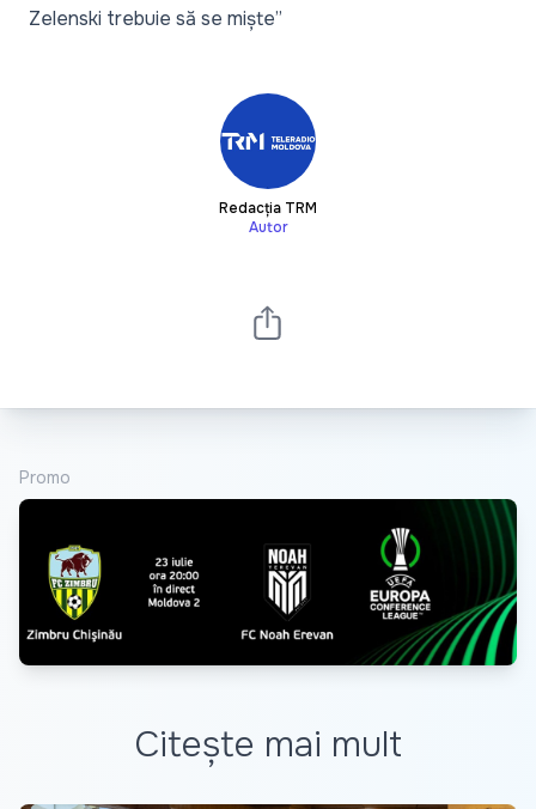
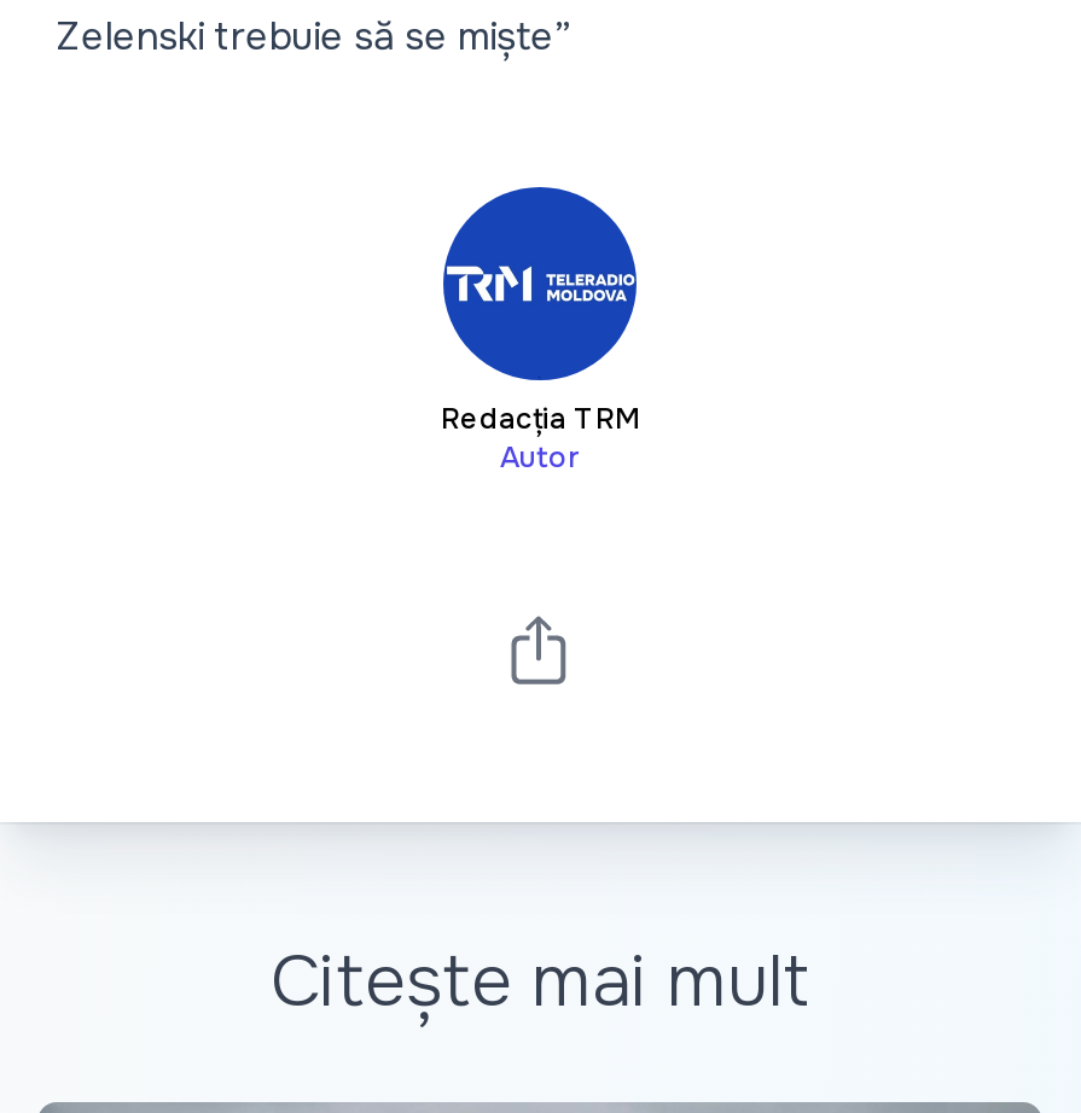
[19,467,71,489] Promo -> none
[18,498,518,667] [image] -> none

